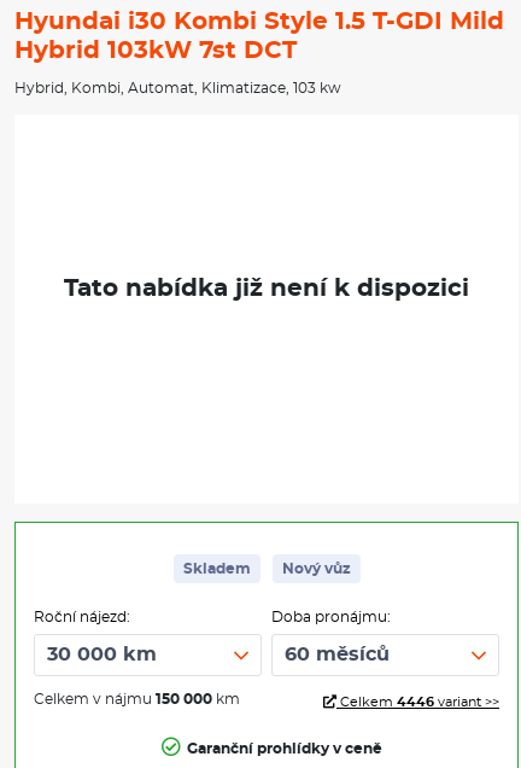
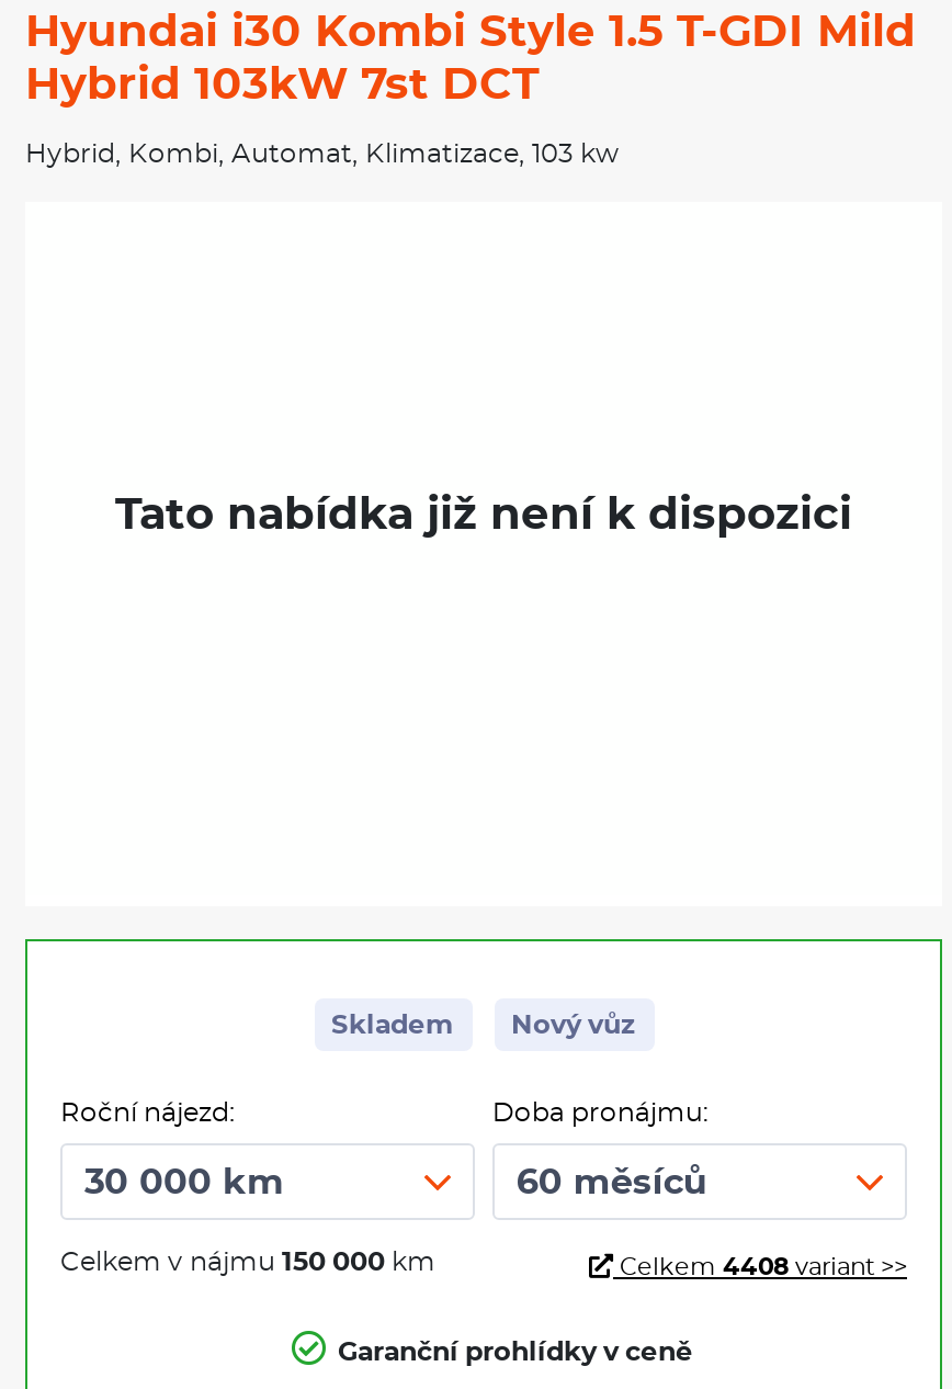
[336,695,499,708] Celkem 4446 variant >> -> [613,1255,907,1279] Celkem 4408 variant >>

